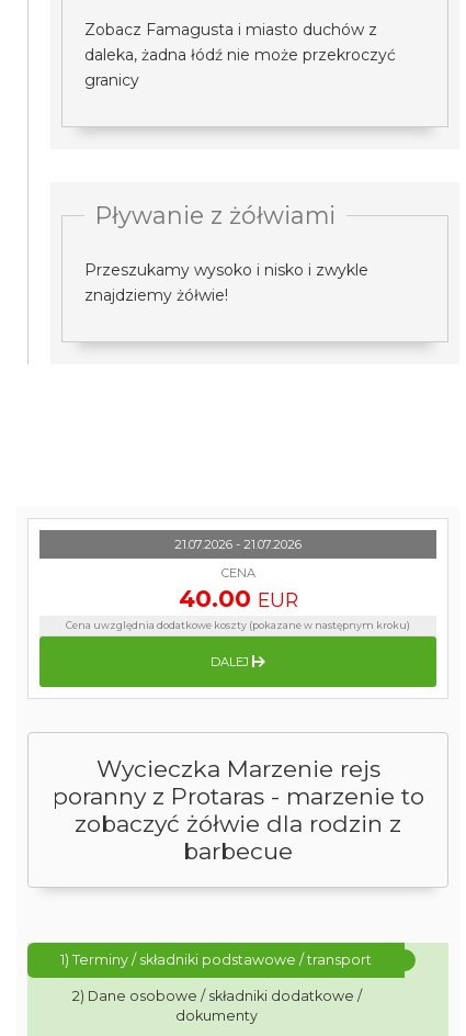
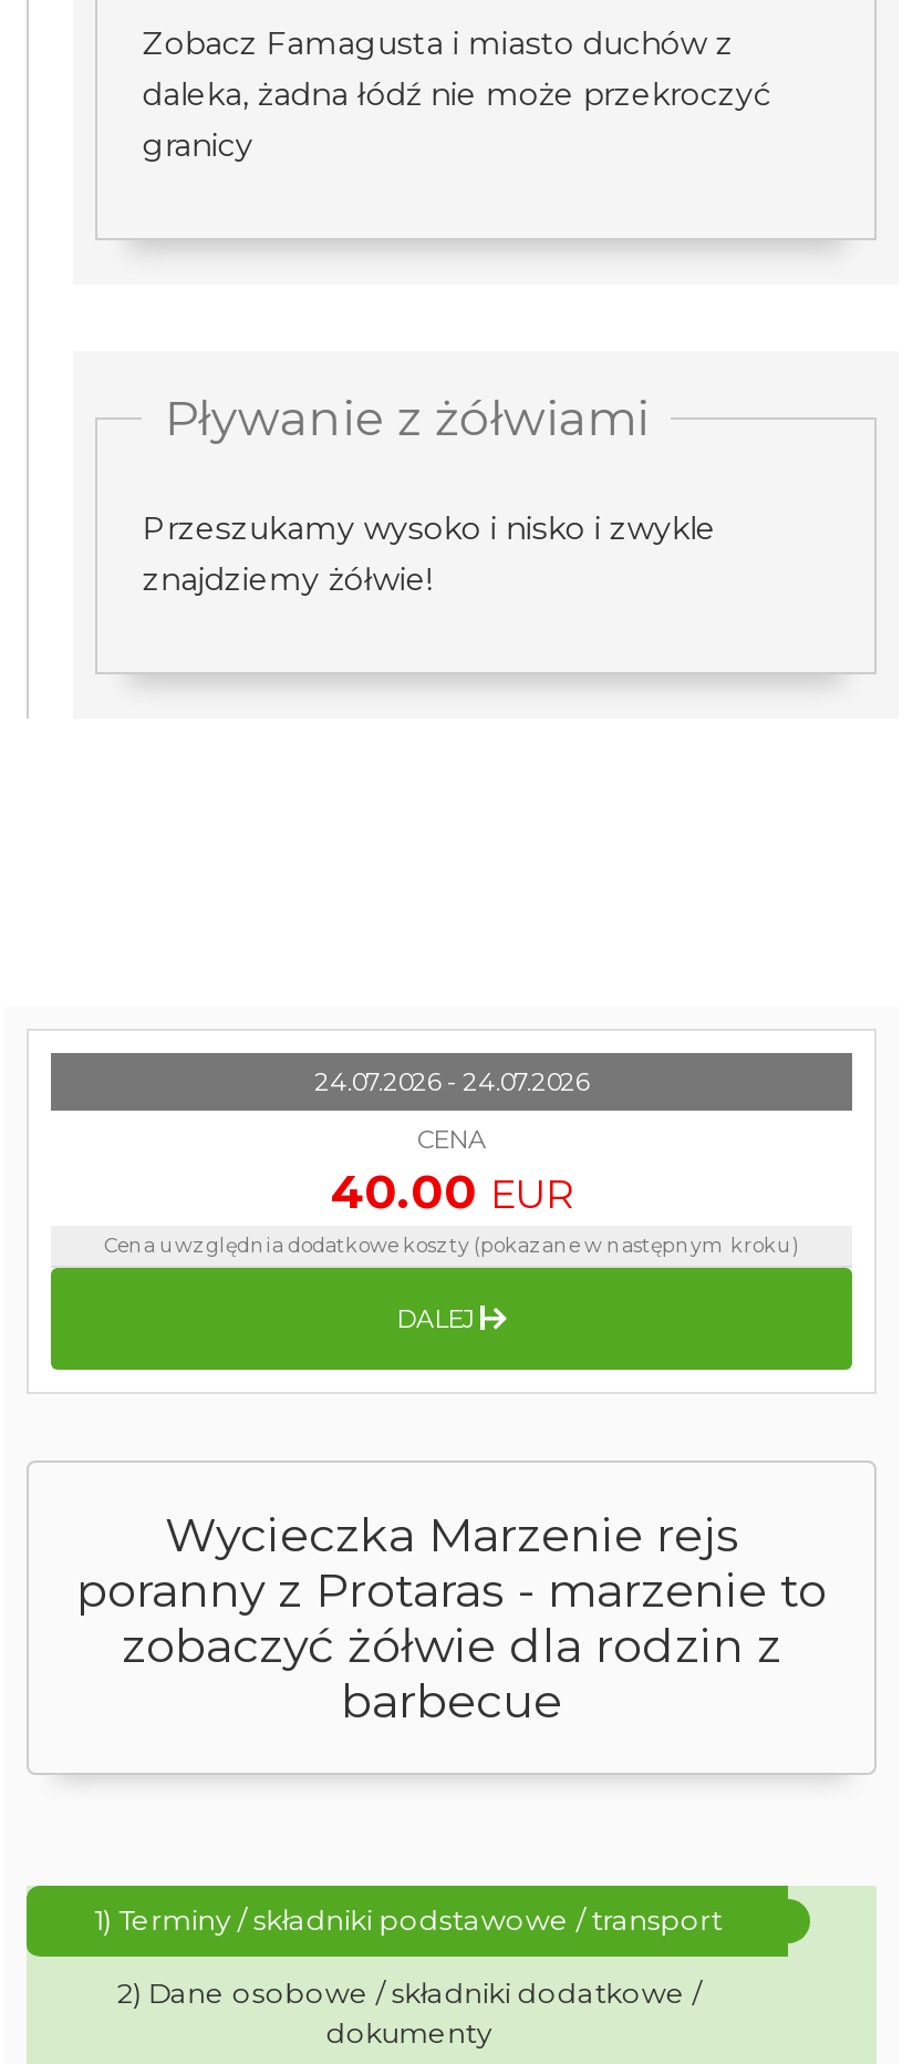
[174,537,302,552] 21.07.2026 - 21.07.2026 -> [314,1066,589,1097] 24.07.2026 - 24.07.2026

